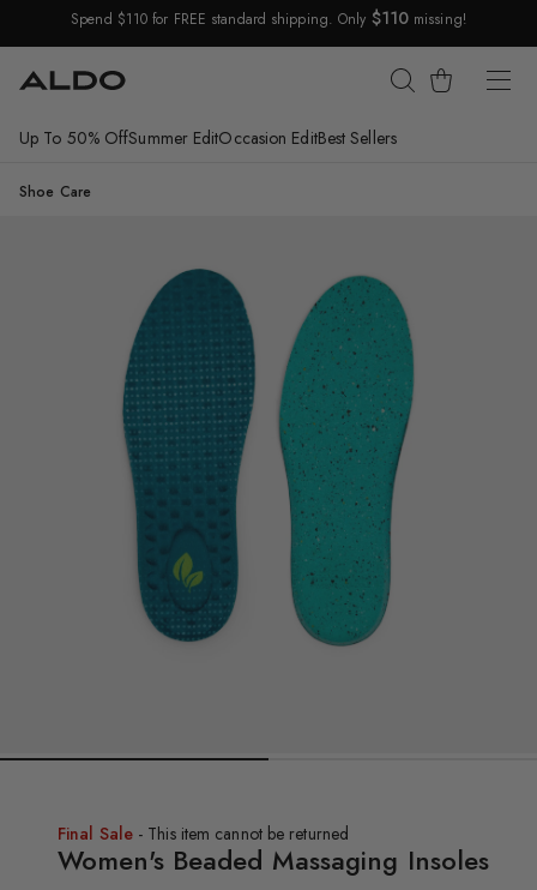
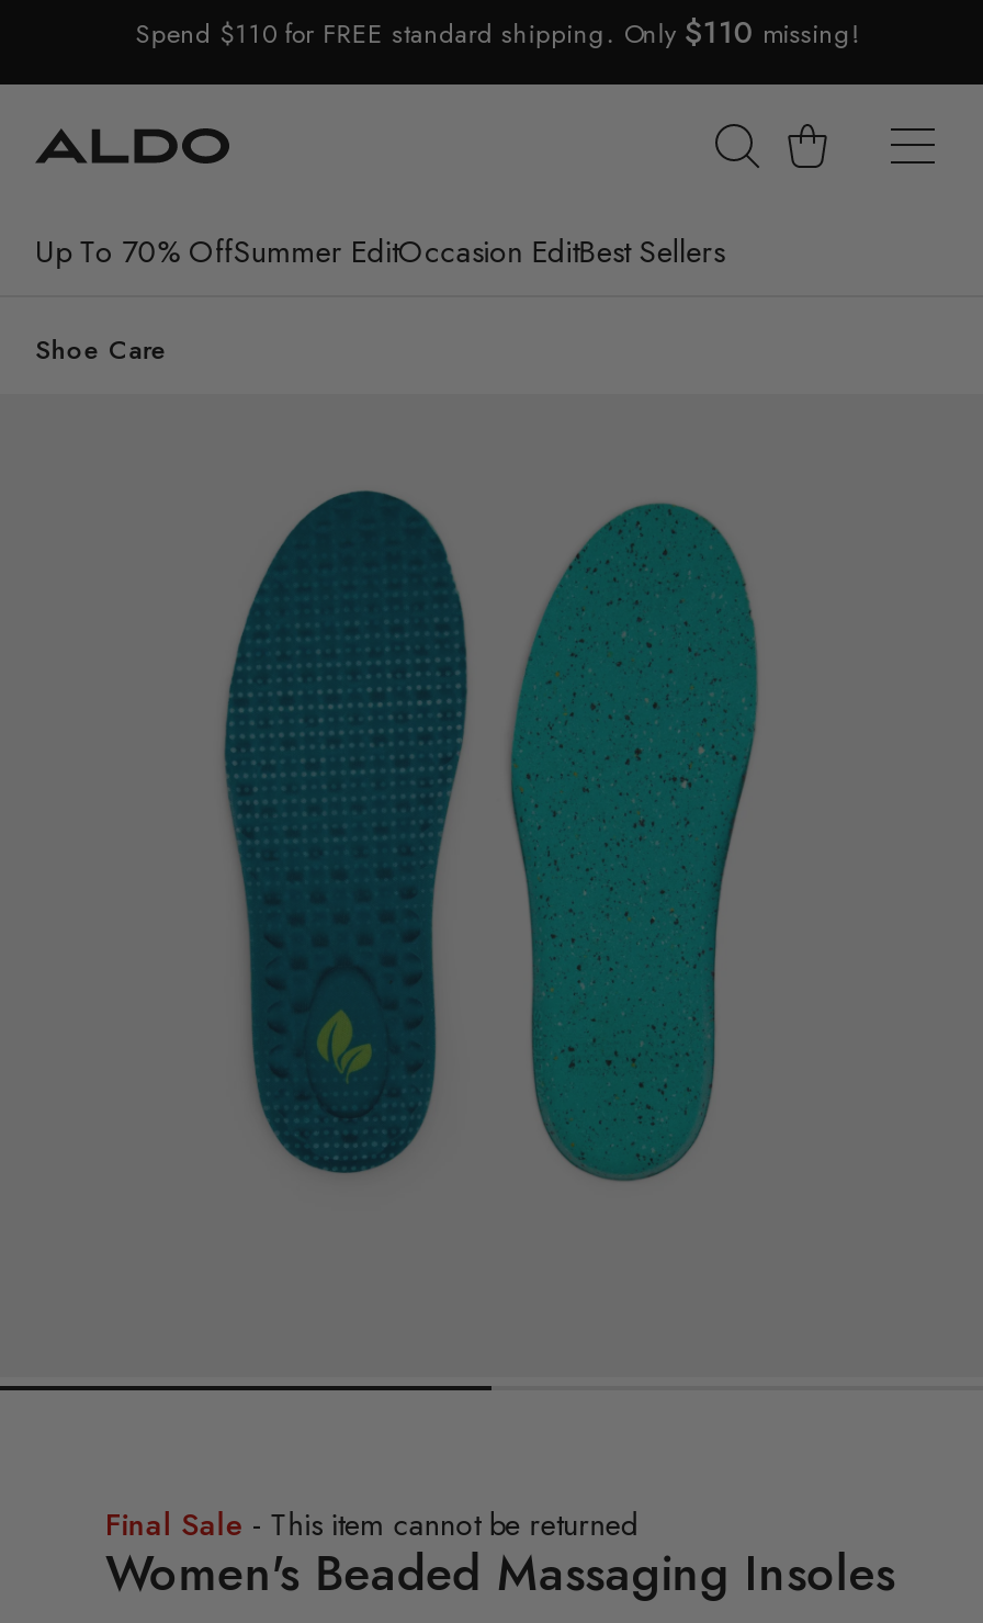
[19,126,397,150] Up To 50% OffSummer EditOccasion EditBest Sellers -> [35,229,724,273] Up To 70% OffSummer EditOccasion EditBest Sellers

